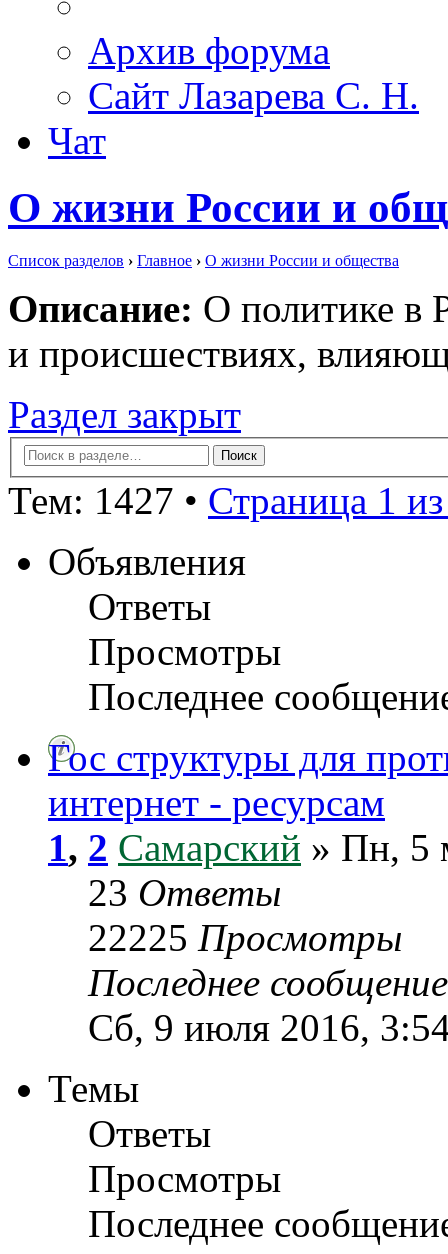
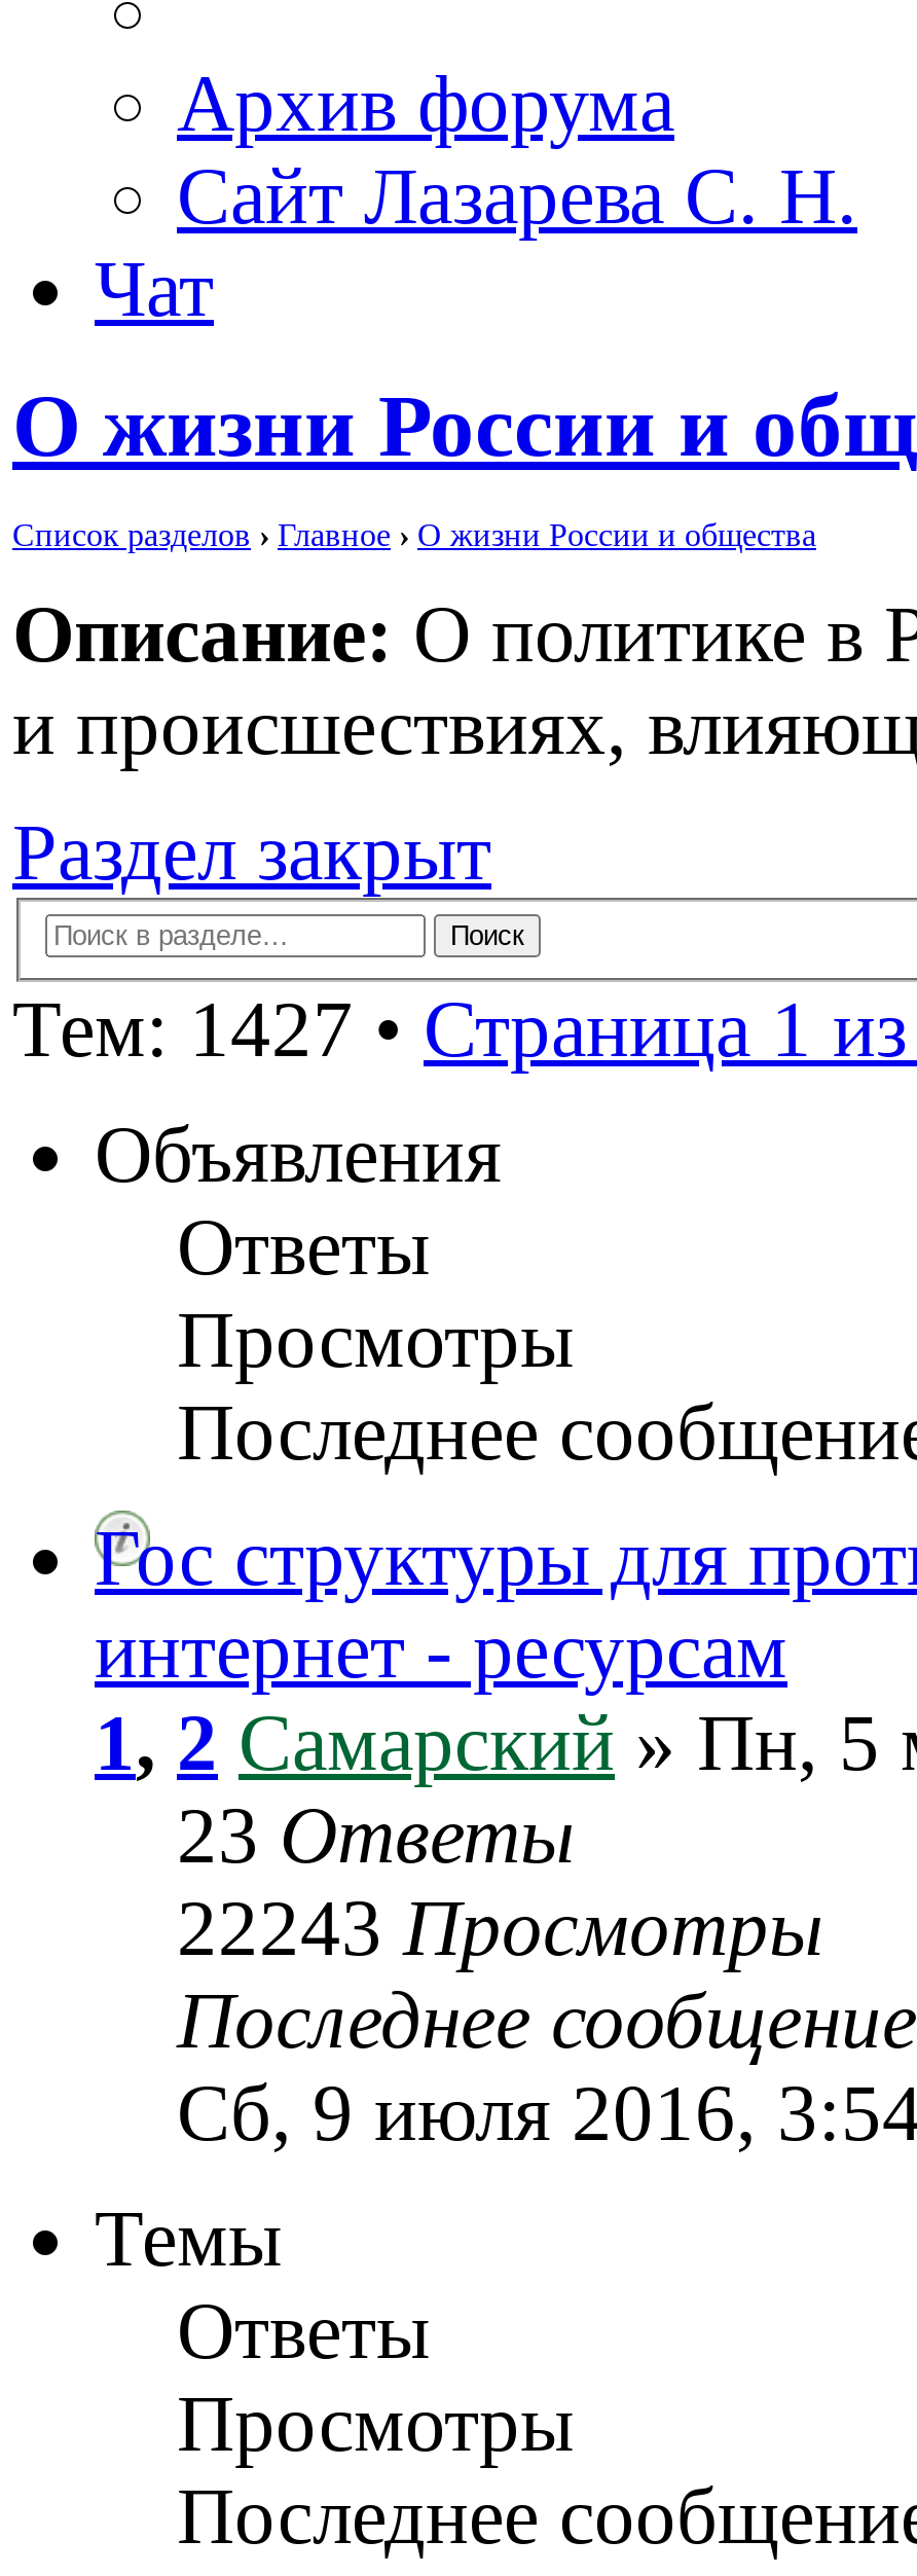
[88,916,402,959] 22225 Просмотры -> [177,1883,822,1971] 22243 Просмотры

